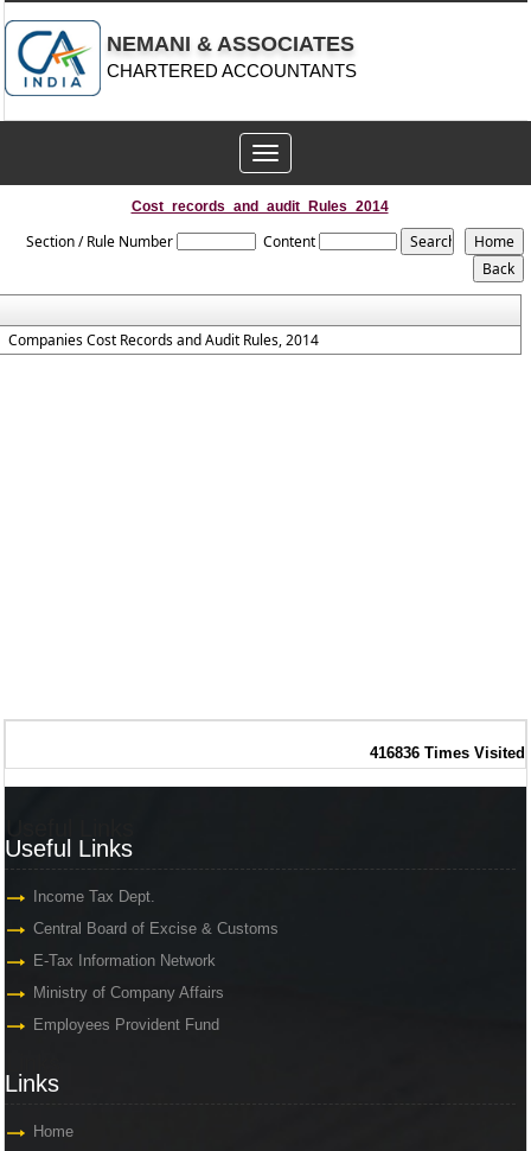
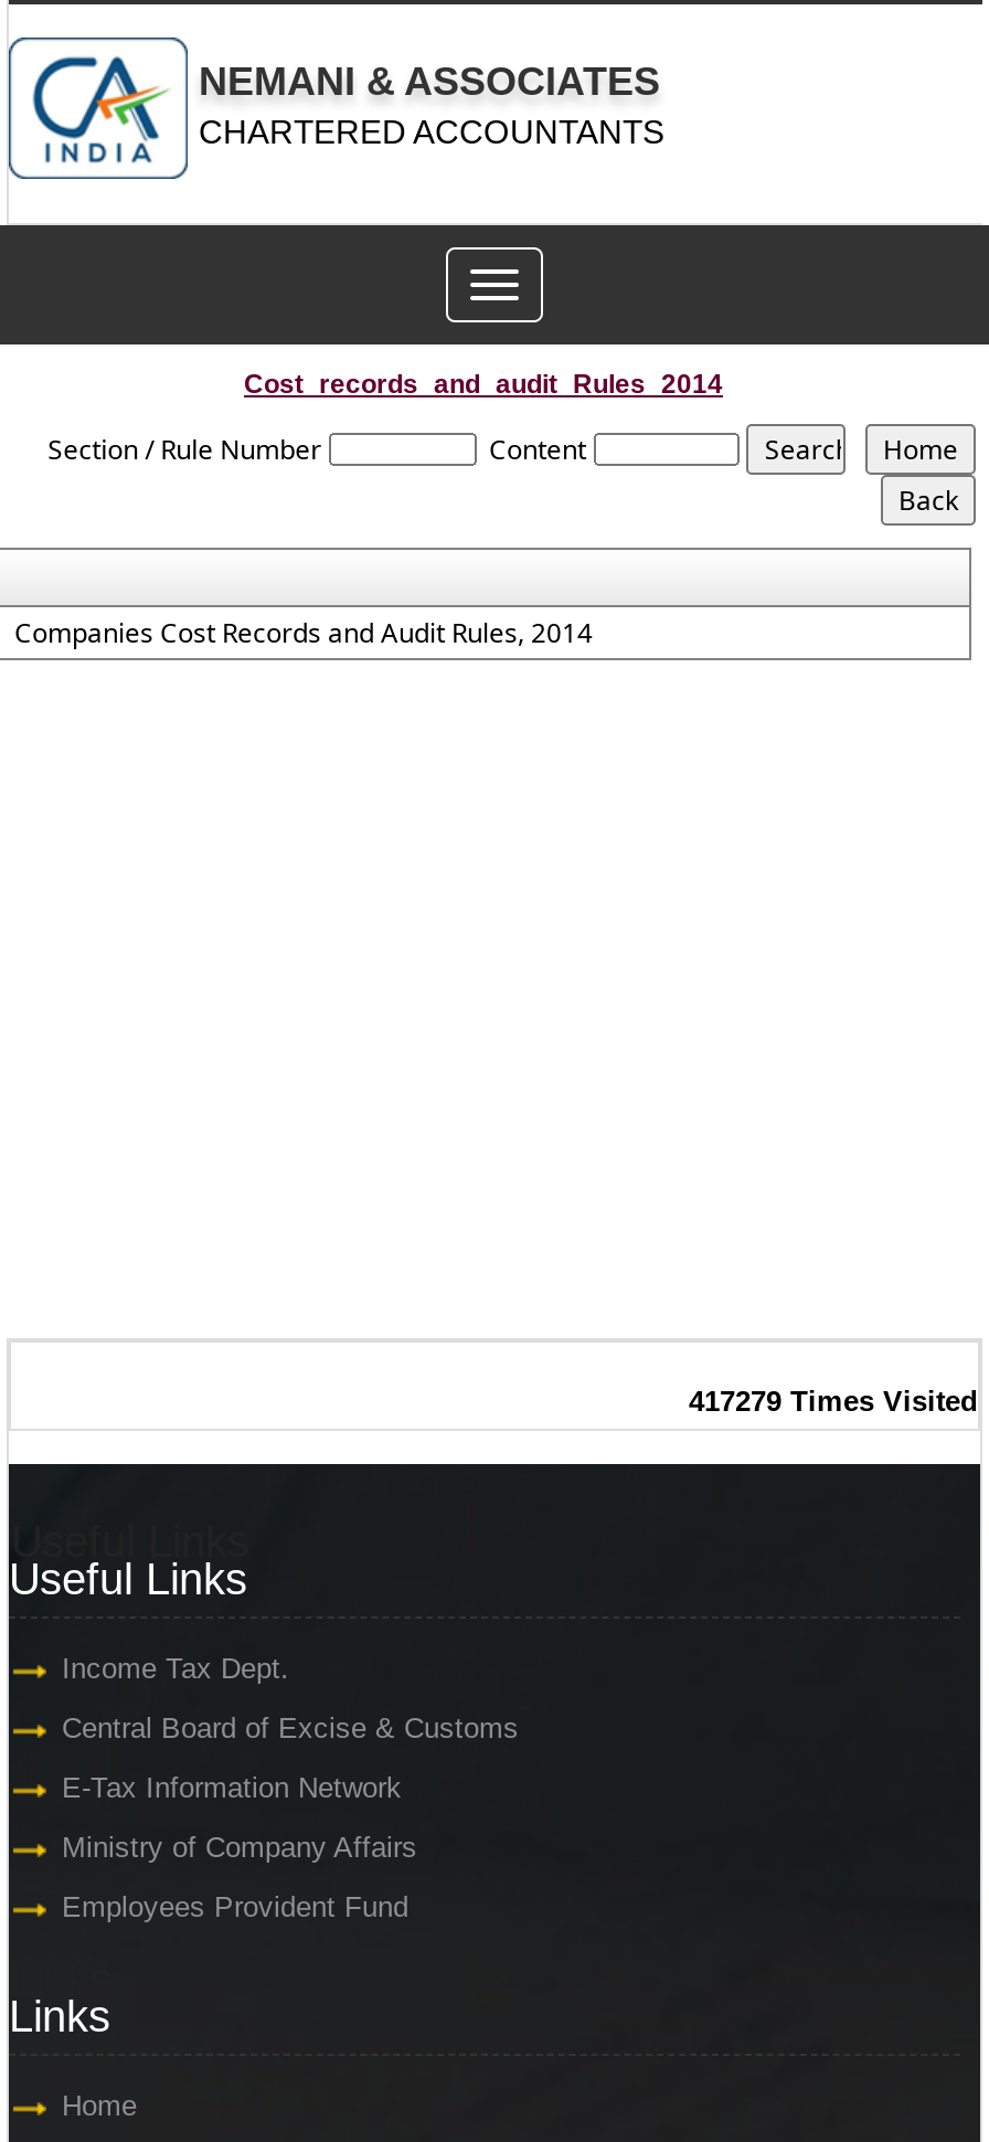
[370,744,525,762] 416836 Times Visited -> [689,1385,978,1418] 417279 Times Visited

